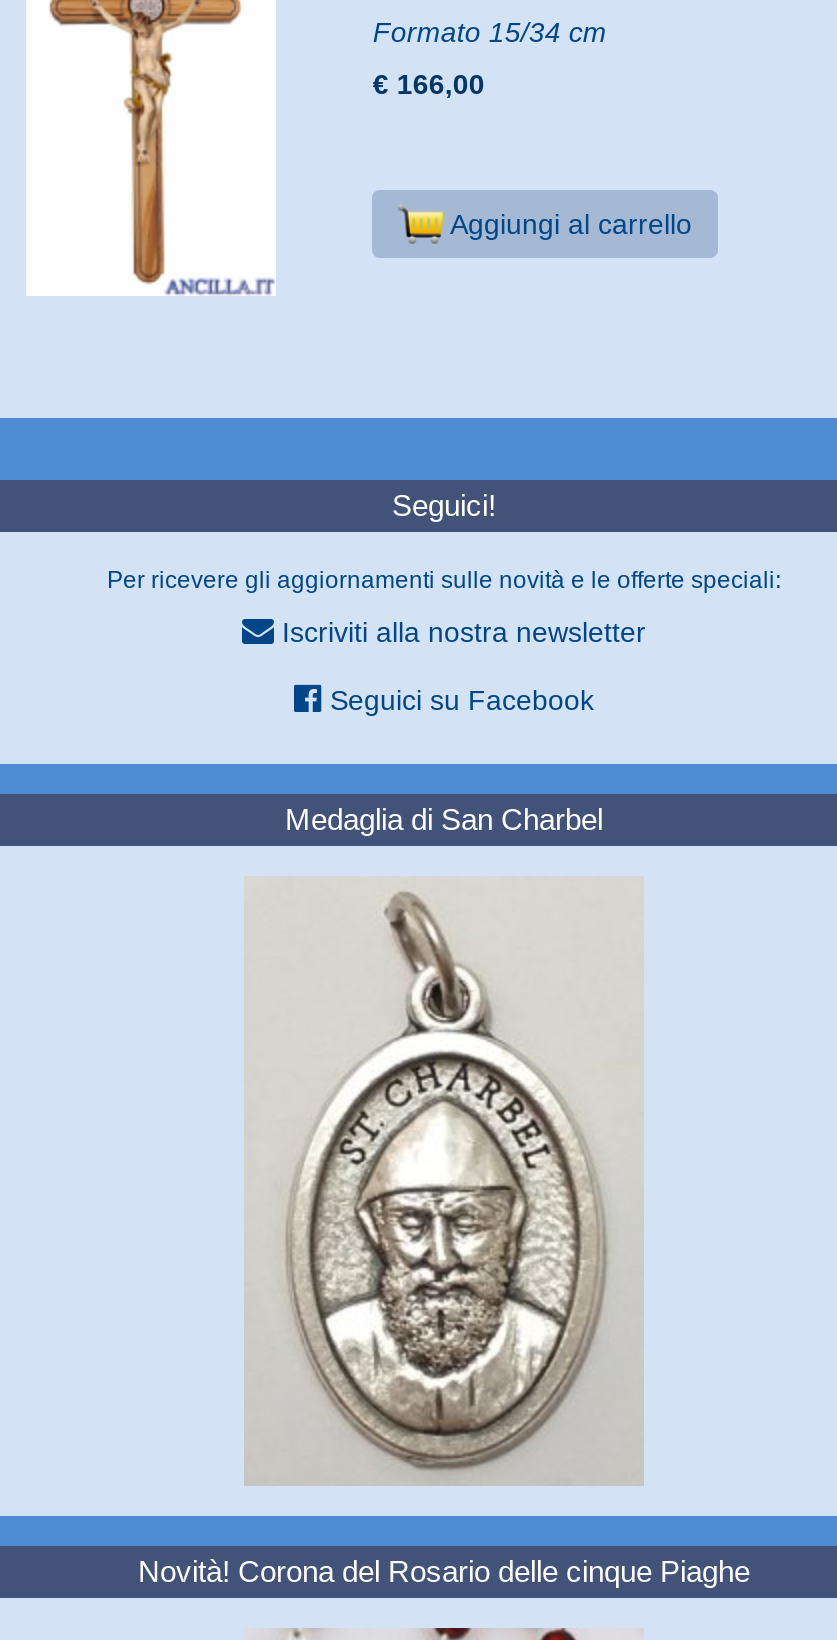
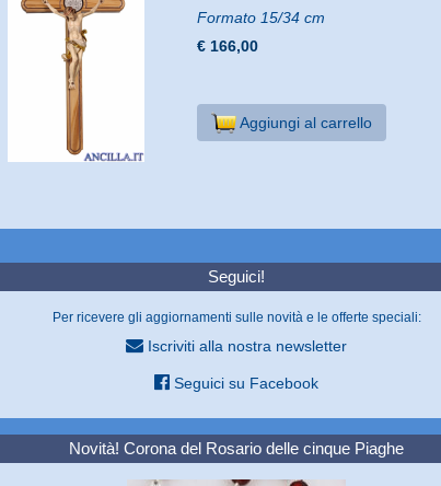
[285,801,603,835] Medaglia di San Charbel -> none
[246,876,642,1486] [image] -> none

